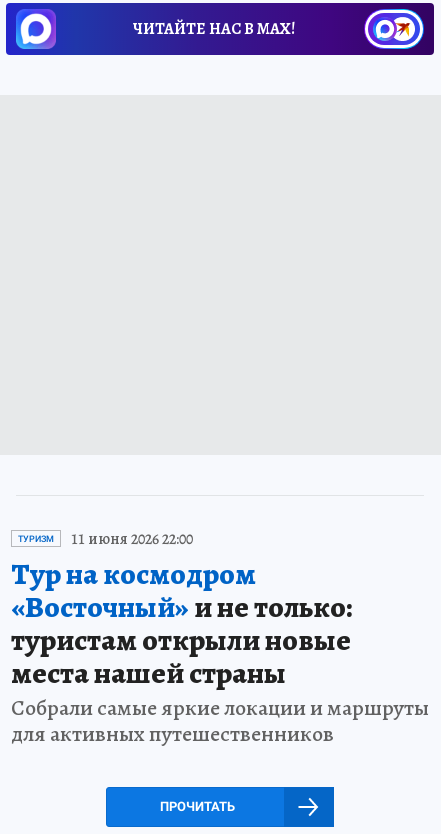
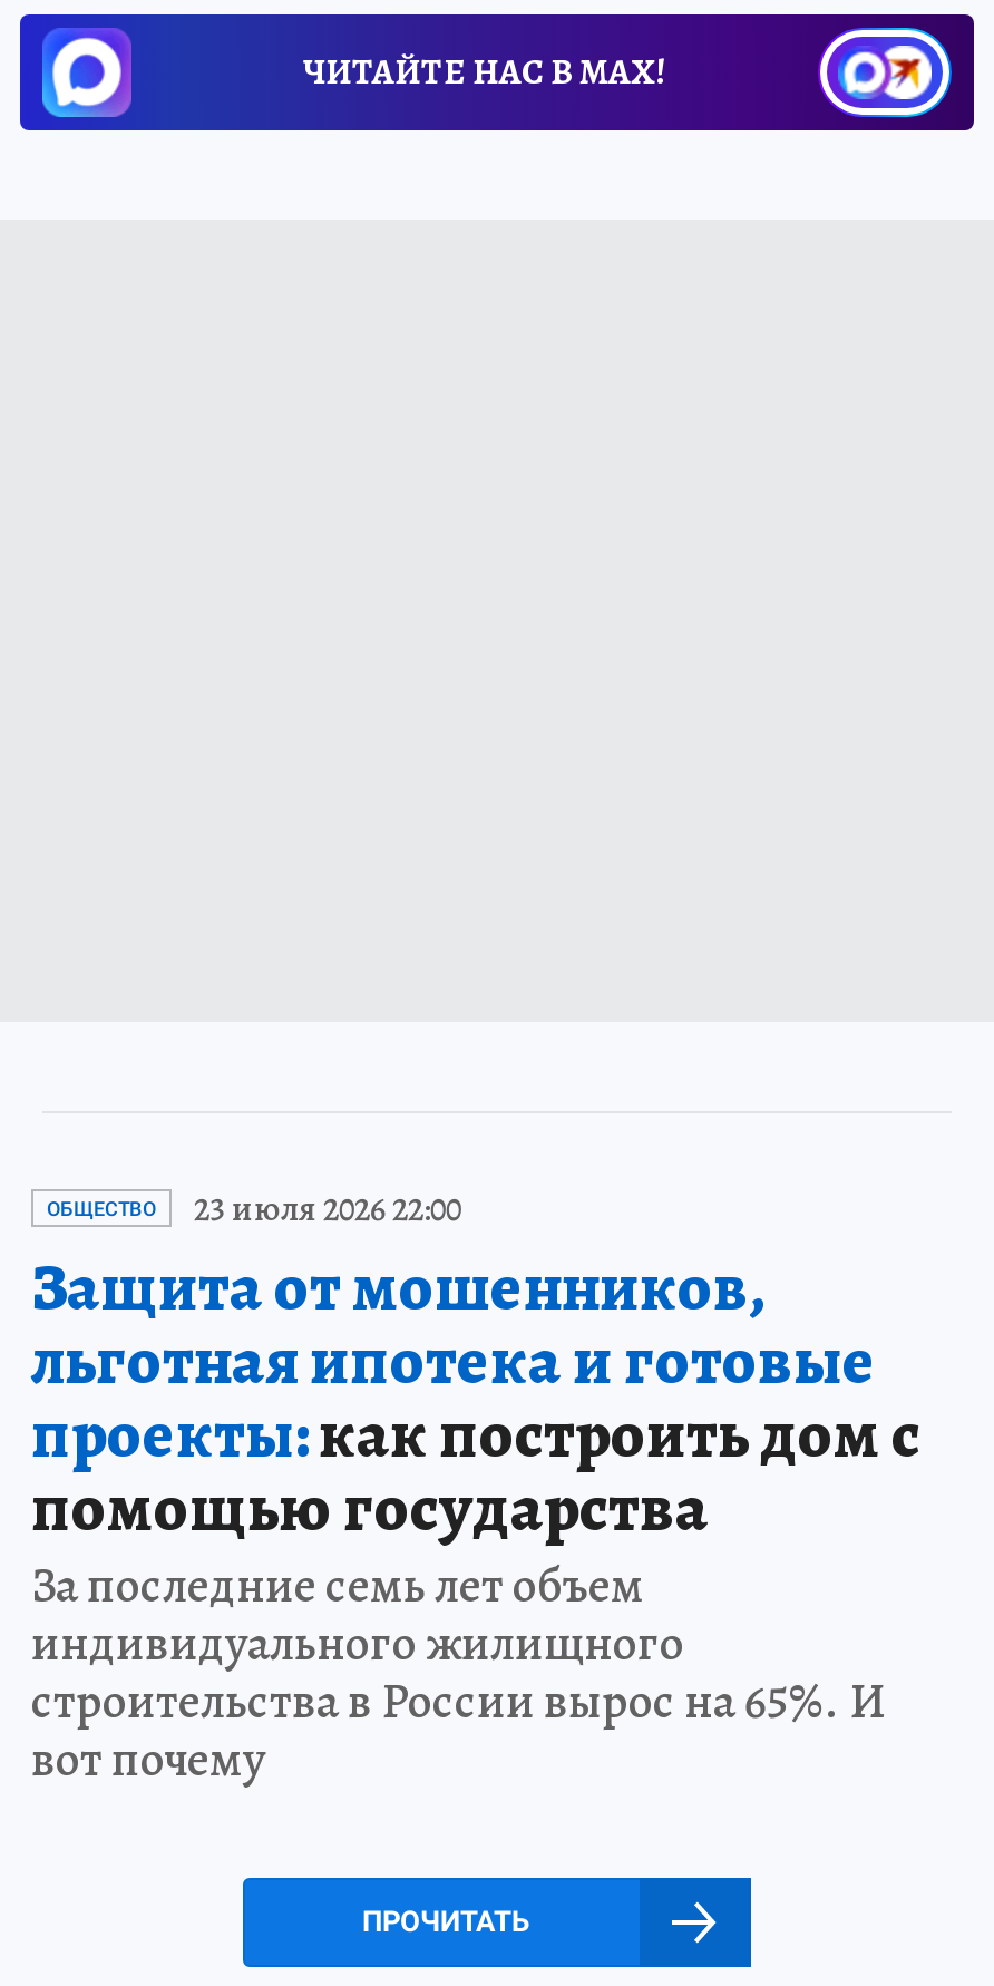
[11,528,429,749] ТУРИЗМ | 11 июня 2026 22:00 | Тур на космодром | «Восточный»и не только: | туристам открыли новые | места нашей страны | Собрали самые яркие локации и маршруты | для активных путешественников -> [31,1184,920,1793] ОБЩЕСТВО | 23 июля 2026 22:00 | Защита от мошенников, | льготная ипотека и готовые | проекты:как построить дом с | помощью государства | За последние семь лет объем | индивидуального жилищного | строительства в России вырос на 65%. И | вот почему

